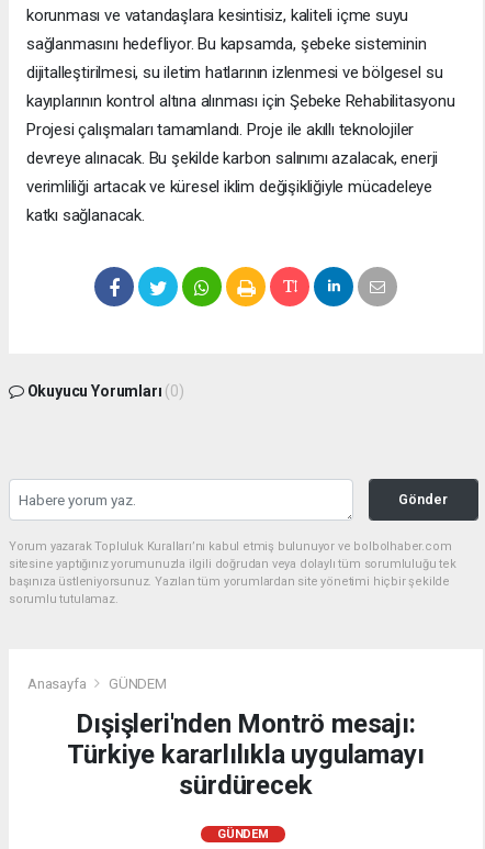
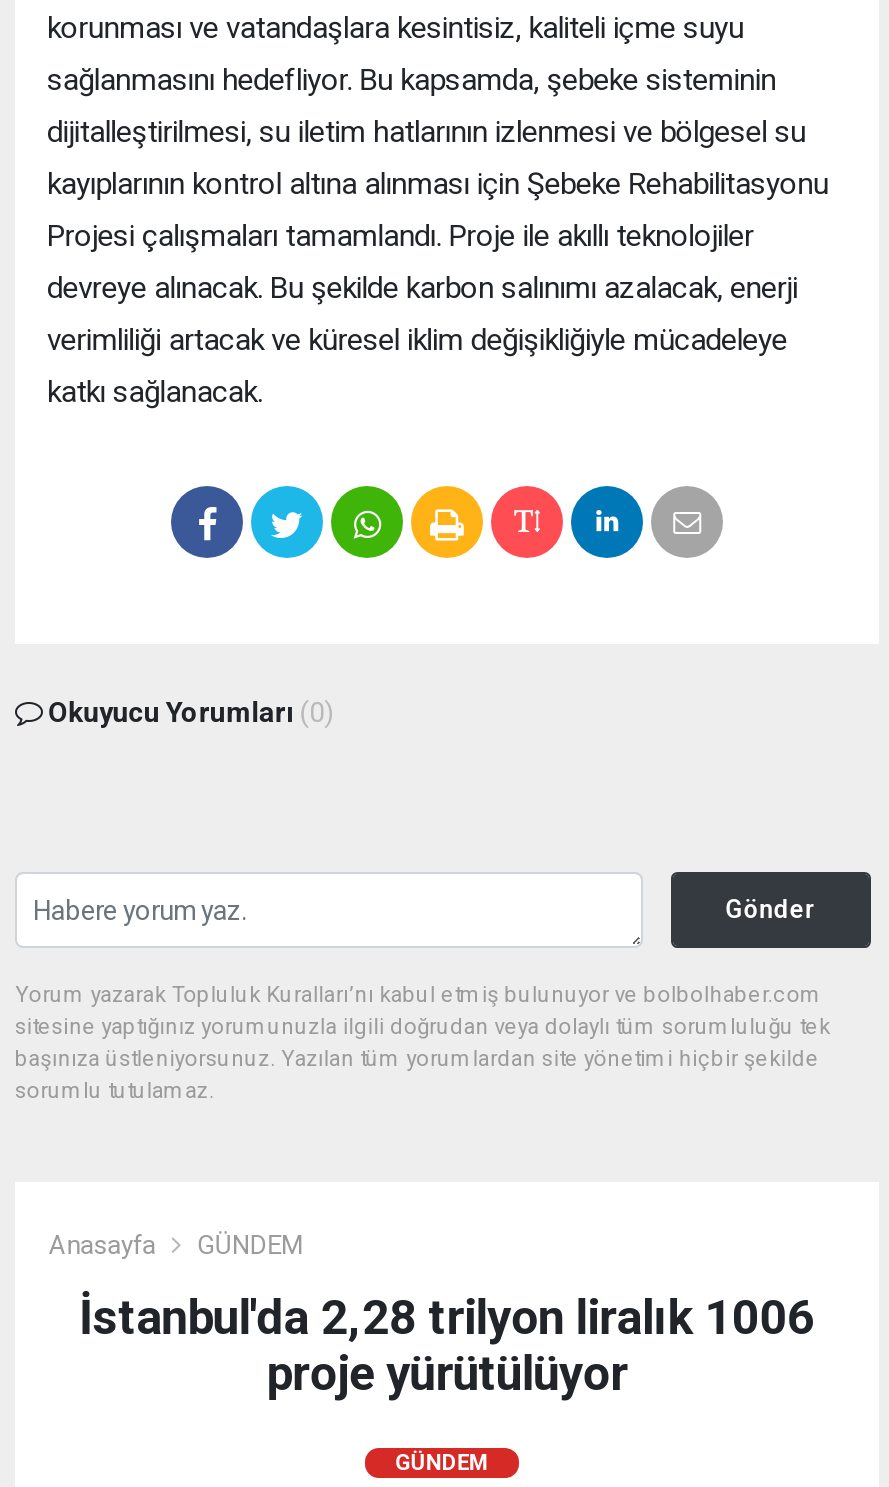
[67,708,424,801] Dışişleri'nden Montrö mesajı: | Türkiye kararlılıkla uygulamayı | sürdürecek -> [79,1290,815,1402] İstanbul'da 2,28 trilyon liralık 1006 | proje yürütülüyor

